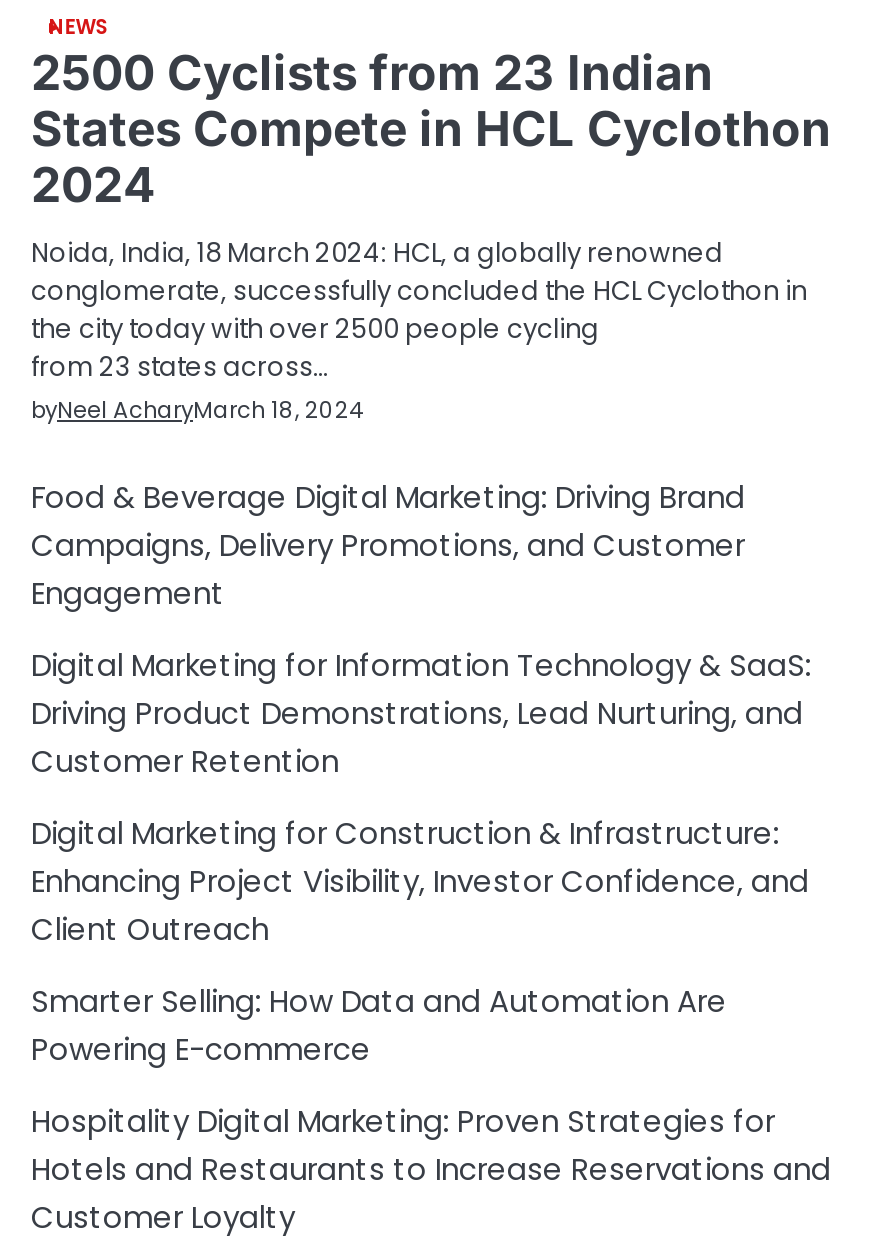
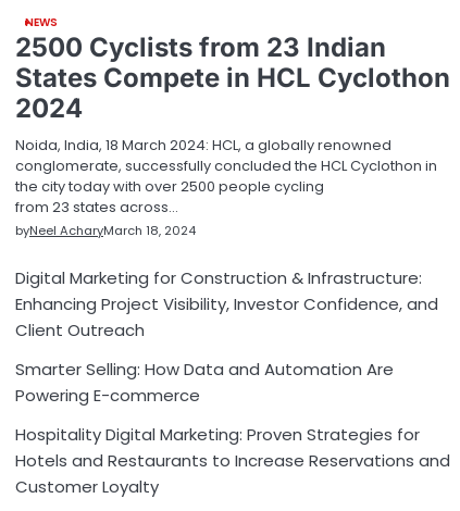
[31,476,811,782] Food & Beverage Digital Marketing: Driving Brand | Campaigns, Delivery Promotions, and Customer | Engagement | Digital Marketing for Information Technology & SaaS: | Driving Product Demonstrations, Lead Nurturing, and | Customer Retention -> none

